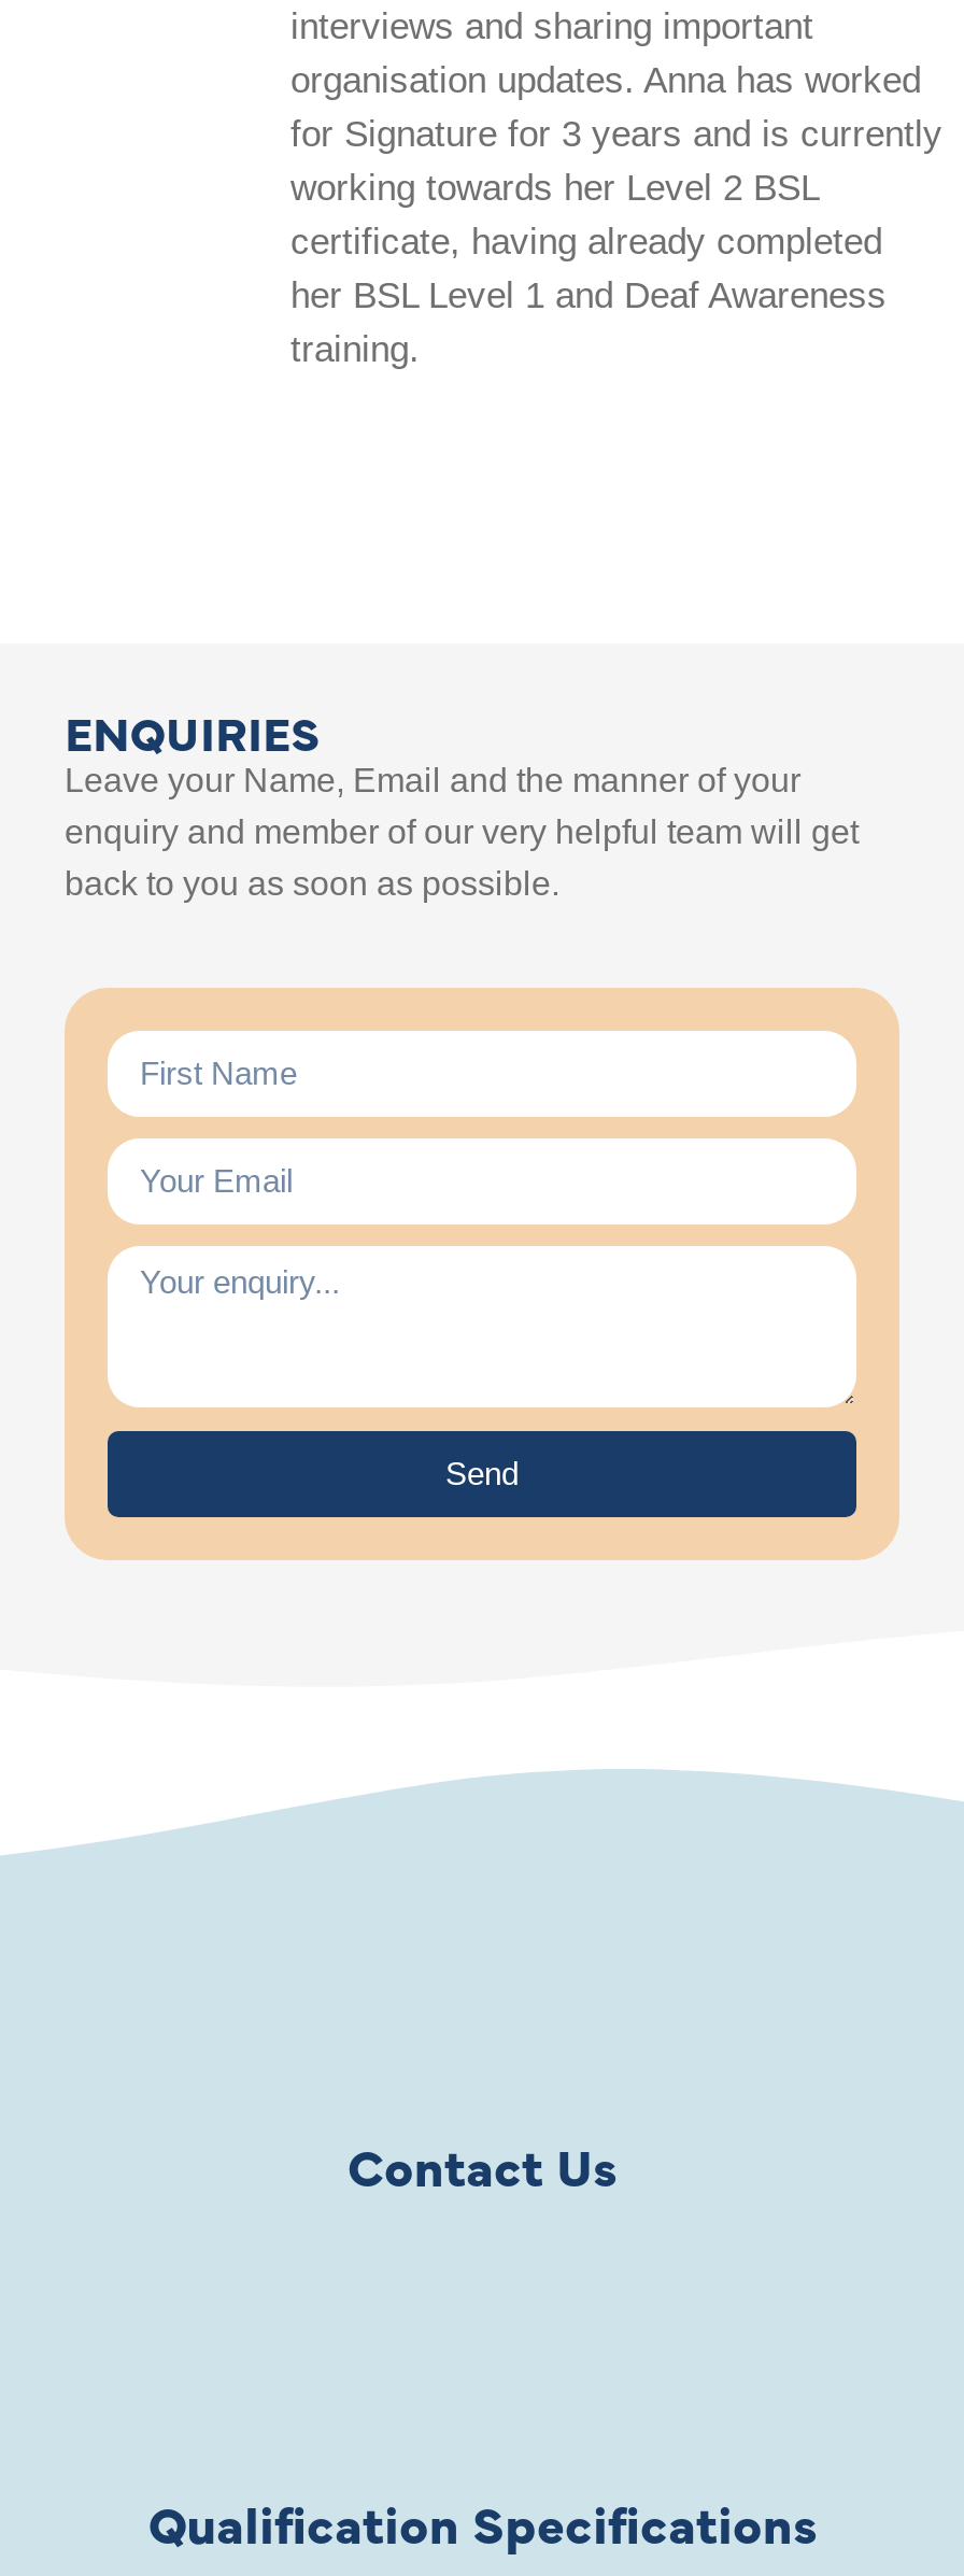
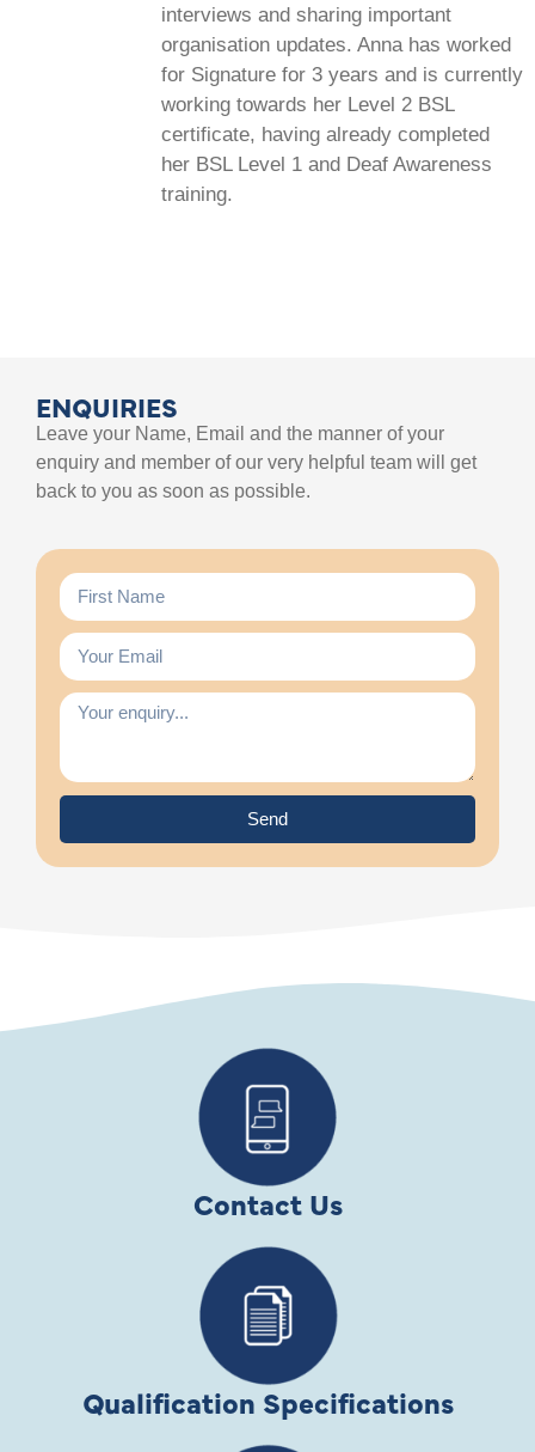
none -> [198,1048,338,1180] [image]
none -> [198,1246,338,1379] [image]

